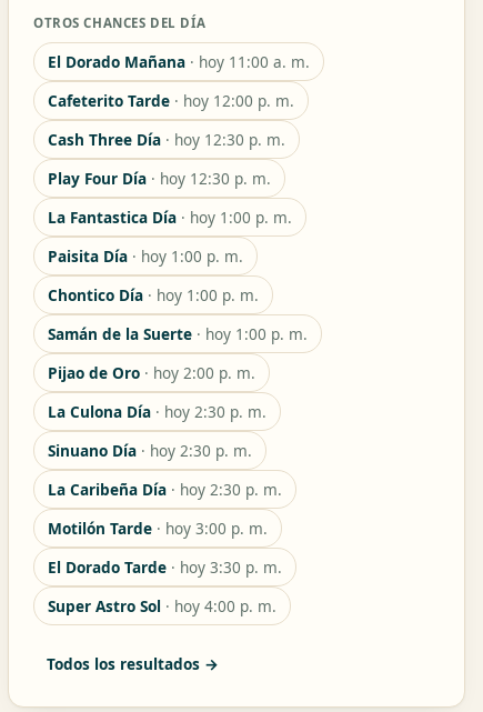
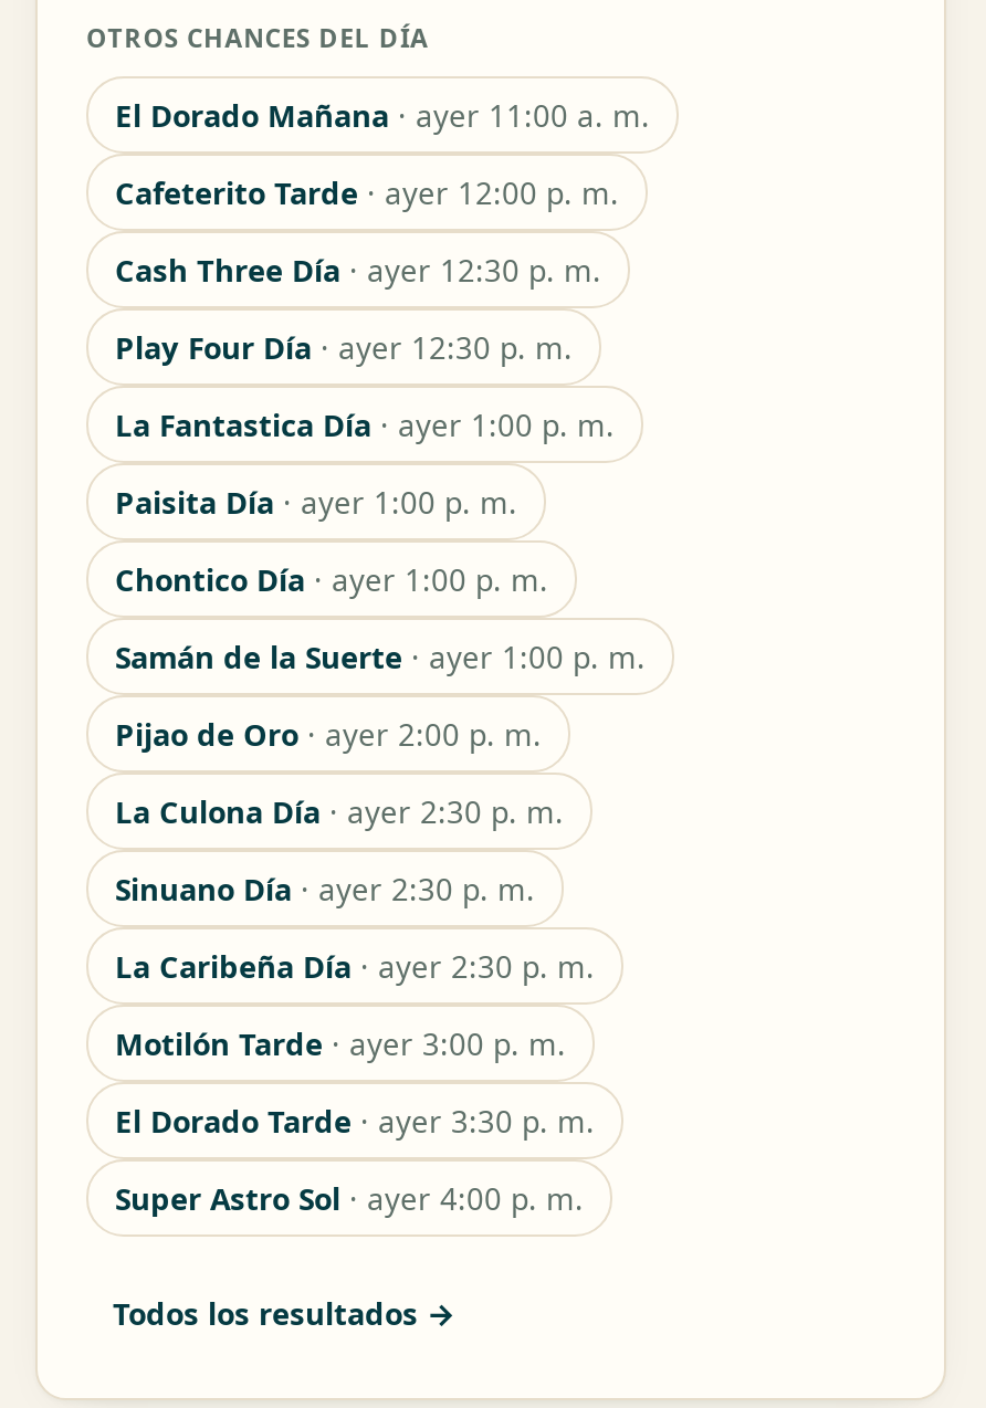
[48,51,310,72] El Dorado Mañana · hoy 11:00 a. m. -> [115,93,650,135] El Dorado Mañana · ayer 11:00 a. m.
[48,90,294,111] Cafeterito Tarde · hoy 12:00 p. m. -> [115,170,619,212] Cafeterito Tarde · ayer 12:00 p. m.
[48,128,285,150] Cash Three Día · hoy 12:30 p. m. -> [115,248,601,290] Cash Three Día · ayer 12:30 p. m.
[48,167,271,188] Play Four Día · hoy 12:30 p. m. -> [115,325,573,367] Play Four Día · ayer 12:30 p. m.
[48,206,292,227] La Fantastica Día · hoy 1:00 p. m. -> [115,403,615,445] La Fantastica Día · ayer 1:00 p. m.
[48,245,243,266] Paisita Día · hoy 1:00 p. m. -> [115,480,517,522] Paisita Día · ayer 1:00 p. m.
[48,284,259,305] Chontico Día · hoy 1:00 p. m. -> [115,557,548,599] Chontico Día · ayer 1:00 p. m.
[48,323,308,344] Samán de la Suerte · hoy 1:00 p. m. -> [115,635,646,677] Samán de la Suerte · ayer 1:00 p. m.
[48,362,255,383] Pijao de Oro · hoy 2:00 p. m. -> [115,712,542,754] Pijao de Oro · ayer 2:00 p. m.
[48,401,266,422] La Culona Día · hoy 2:30 p. m. -> [115,789,564,831] La Culona Día · ayer 2:30 p. m.
[48,439,252,461] Sinuano Día · hoy 2:30 p. m. -> [115,867,535,909] Sinuano Día · ayer 2:30 p. m.
[48,478,282,499] La Caribeña Día · hoy 2:30 p. m. -> [115,944,595,986] La Caribeña Día · ayer 2:30 p. m.
[48,517,268,538] Motilón Tarde · hoy 3:00 p. m. -> [115,1021,566,1063] Motilón Tarde · ayer 3:00 p. m.
[48,556,282,577] El Dorado Tarde · hoy 3:30 p. m. -> [115,1099,595,1141] El Dorado Tarde · ayer 3:30 p. m.
[48,595,276,616] Super Astro Sol · hoy 4:00 p. m. -> [115,1176,584,1218] Super Astro Sol · ayer 4:00 p. m.

